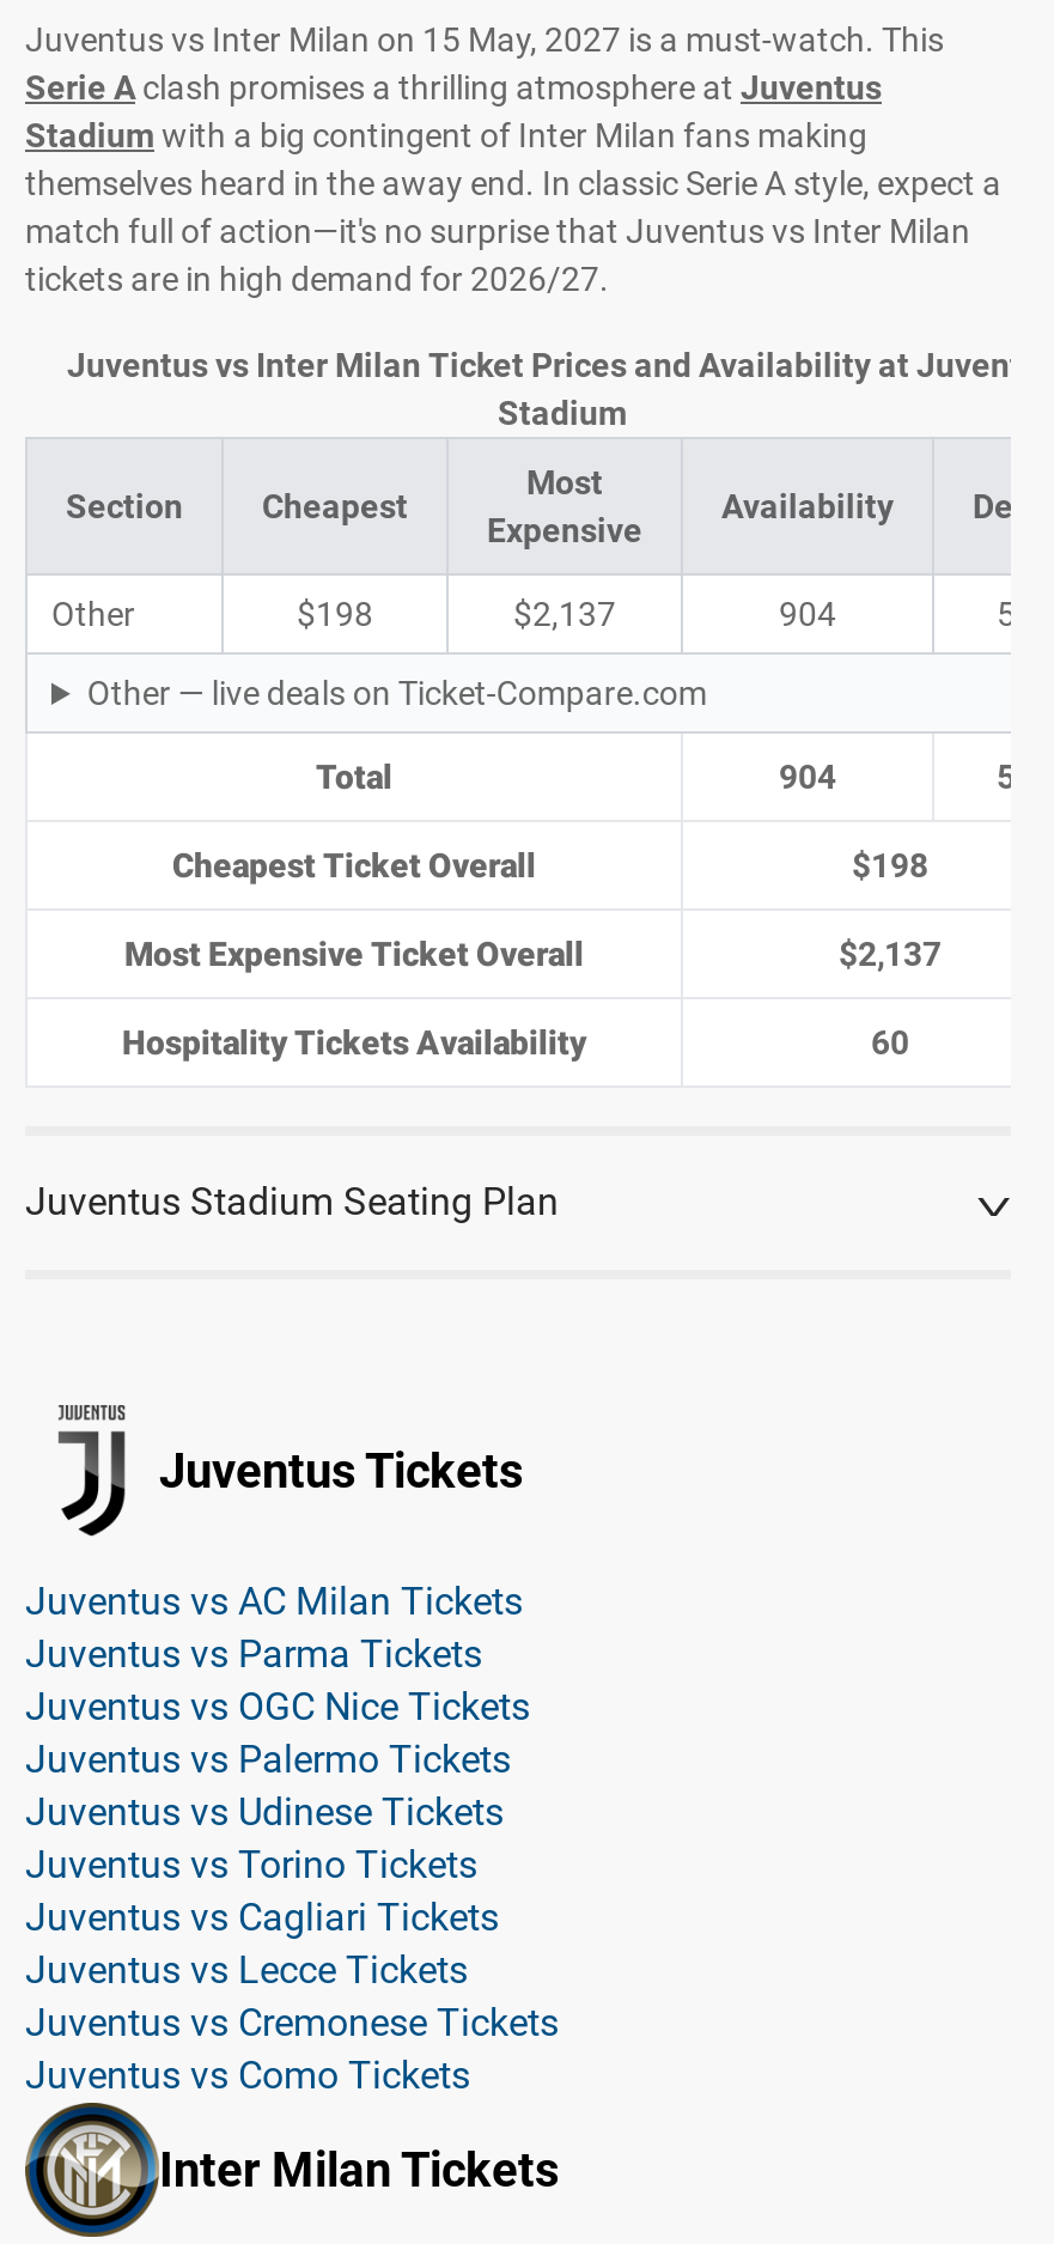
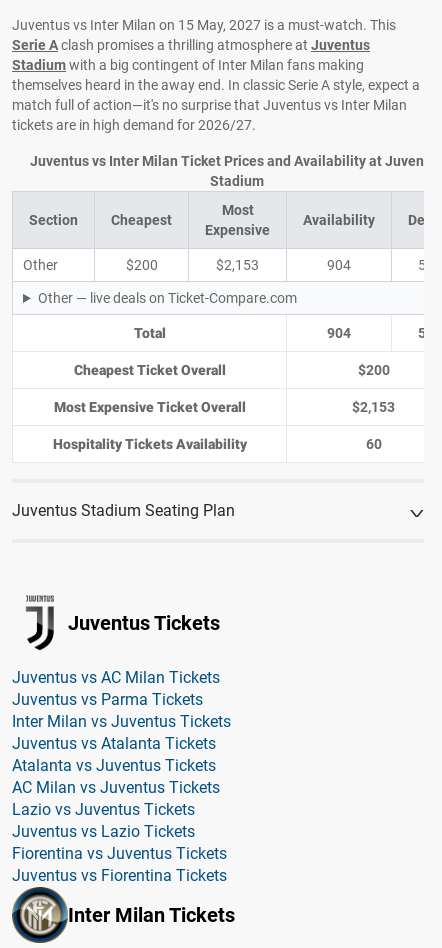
[297,595,373,633] $198 -> [125,257,157,273] $200
[513,595,616,633] $2,137 -> [216,257,259,273] $2,153
[852,846,928,884] $198 -> [357,362,389,378] $200
[839,935,942,973] $2,137 -> [352,399,395,415] $2,153
[25,1684,559,2098] Juventus vs OGC Nice Tickets | Juventus vs Palermo Tickets | Juventus vs Udinese Tickets | Juventus vs Torino Tickets | Juventus vs Cagliari Tickets | Juventus vs Lecce Tickets | Juventus vs Cremonese Tickets | Juventus vs Como Tickets -> [12,712,231,885] Inter Milan vs Juventus Tickets | Juventus vs Atalanta Tickets | Atalanta vs Juventus Tickets | AC Milan vs Juventus Tickets | Lazio vs Juventus Tickets | Juventus vs Lazio Tickets | Fiorentina vs Juventus Tickets | Juventus vs Fiorentina Tickets

